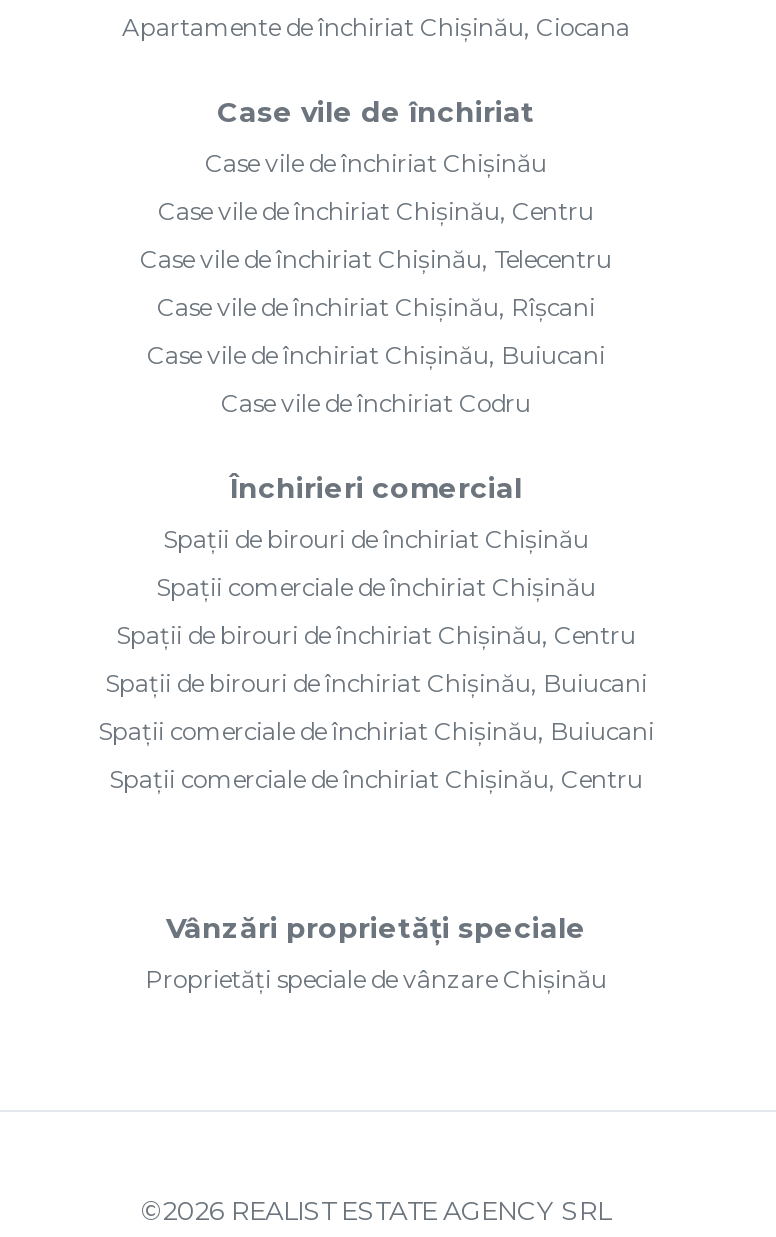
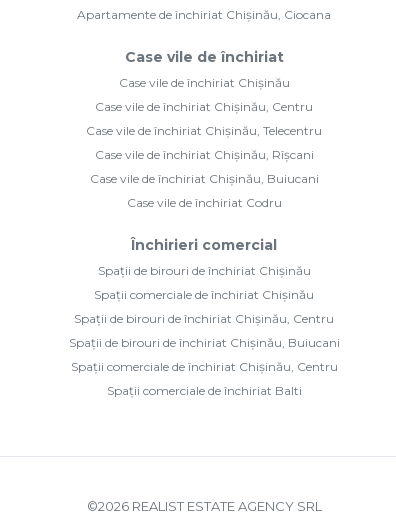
[98,716,654,746] Spații comerciale de închiriat Chișinău, Buiucani -> none
[145,910,607,994] Vânzări proprietăți speciale | Proprietăți speciale de vânzare Chișinău -> [106,383,301,398] Spații comerciale de închiriat Balti

